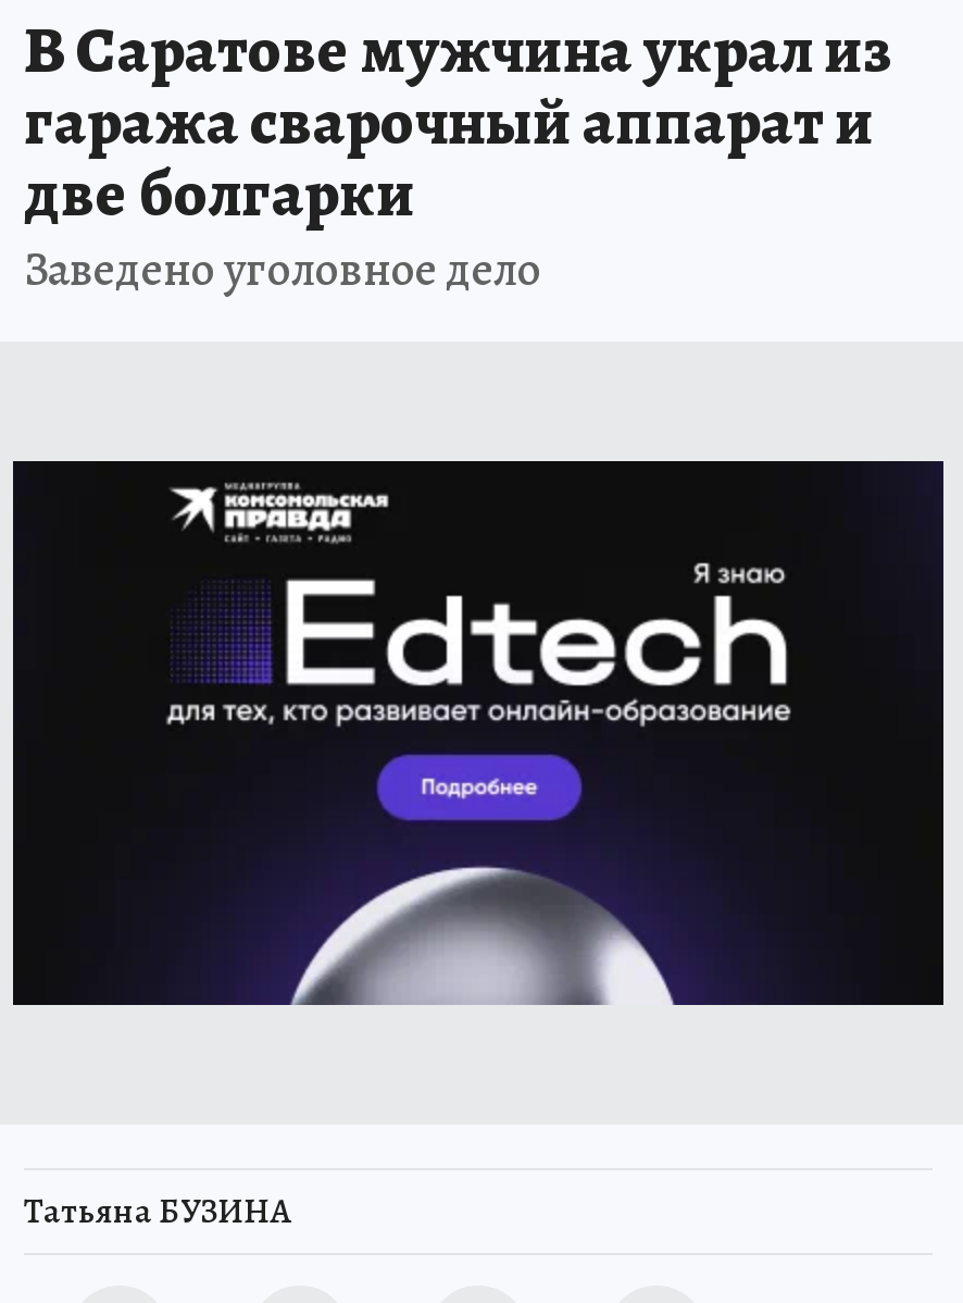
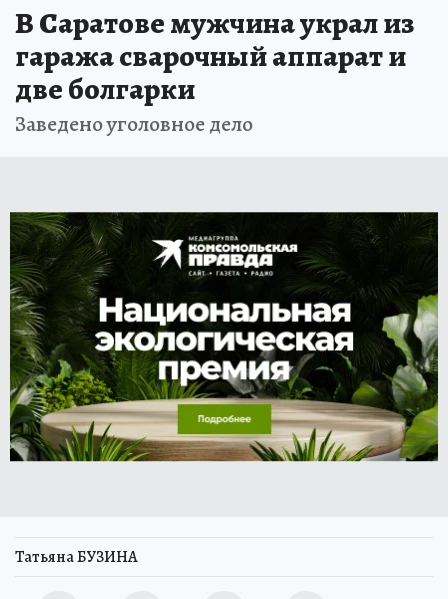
[11,459,946,1007] [image] -> [9,212,439,462] [image]

